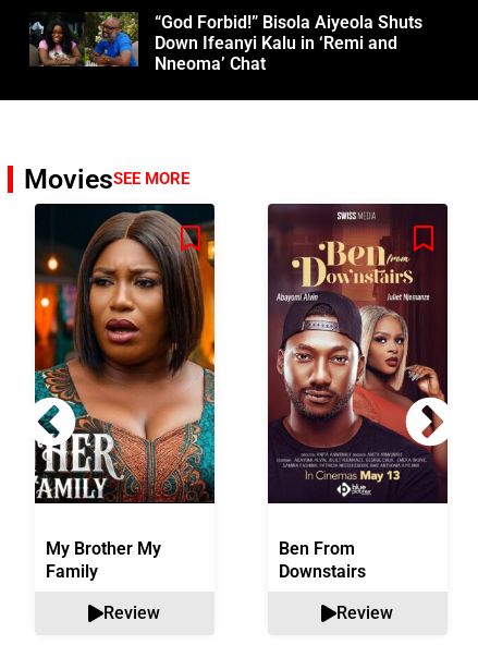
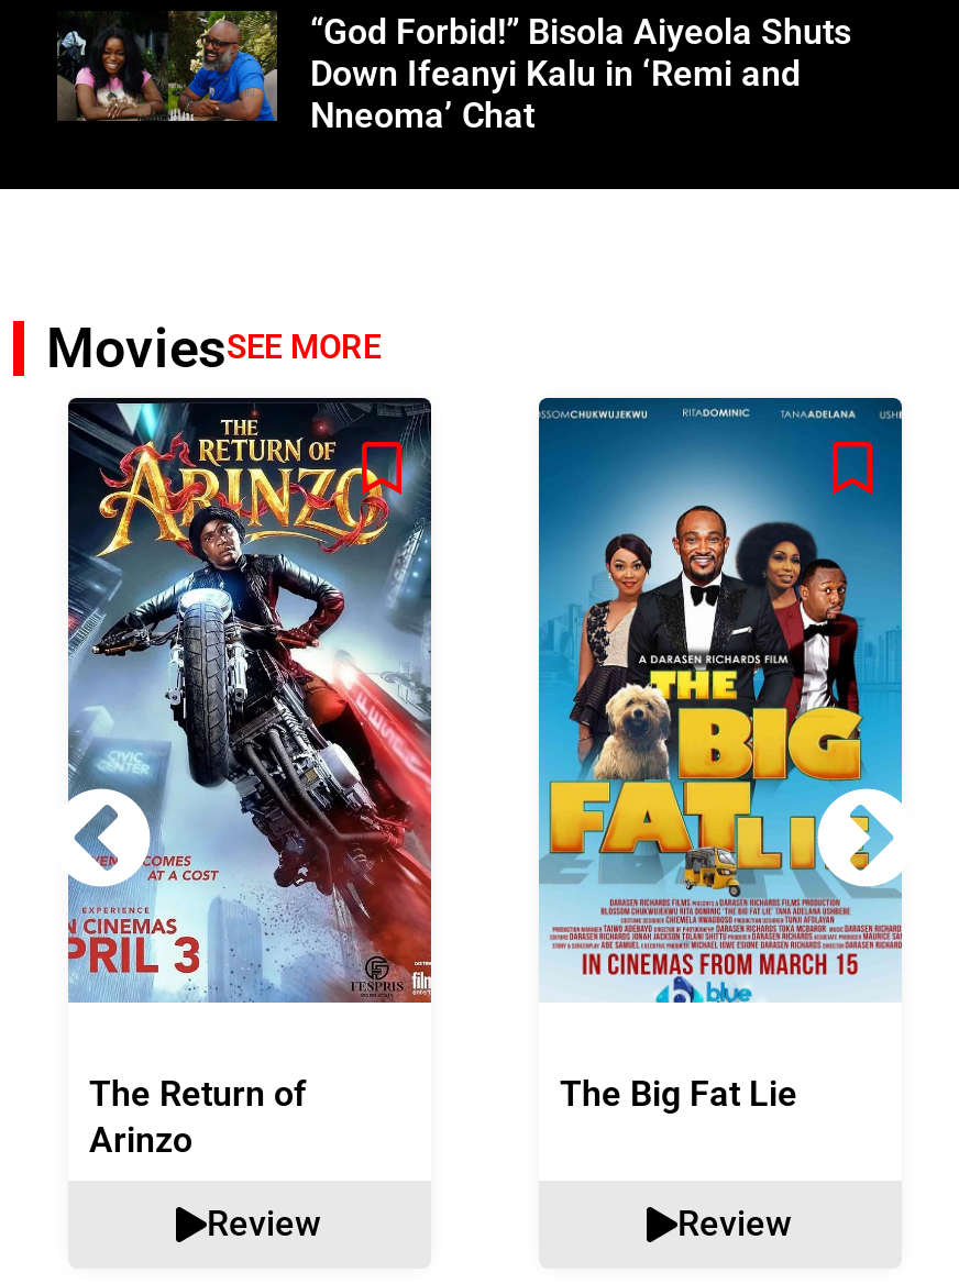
[34,205,216,582] [image] | My Brother My | Family -> [66,400,433,1162] [image] | The Return of | Arinzo
[267,204,449,582] [image] | Ben From | Downstairs -> [537,398,904,1115] [image] | The Big Fat Lie

